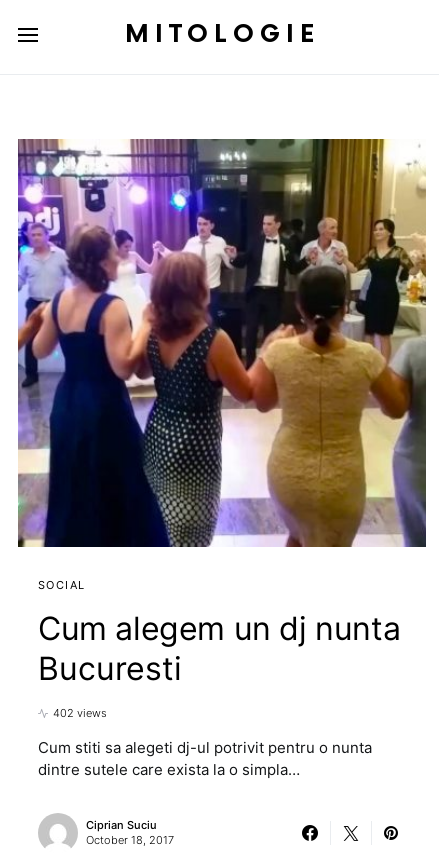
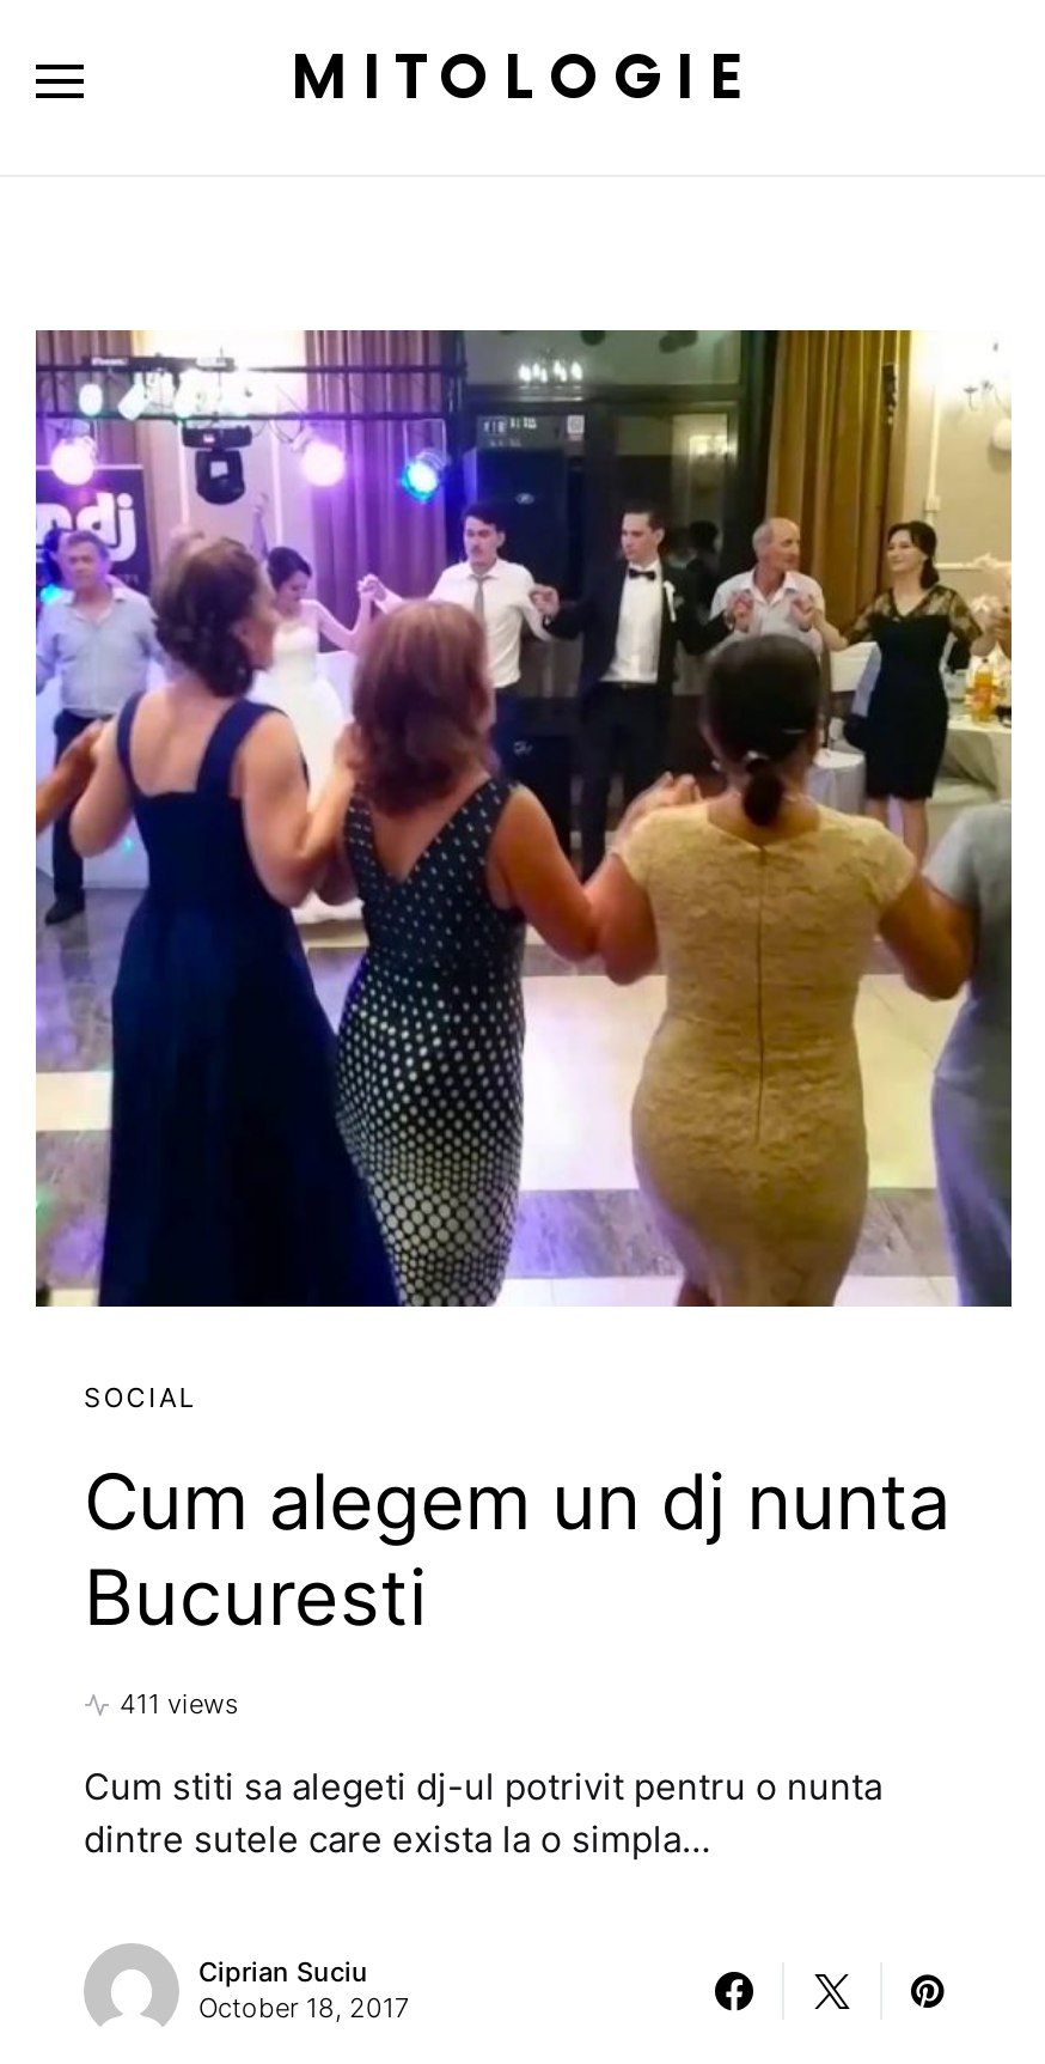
[53,706,107,720] 402 views -> [120,1687,239,1721] 411 views

